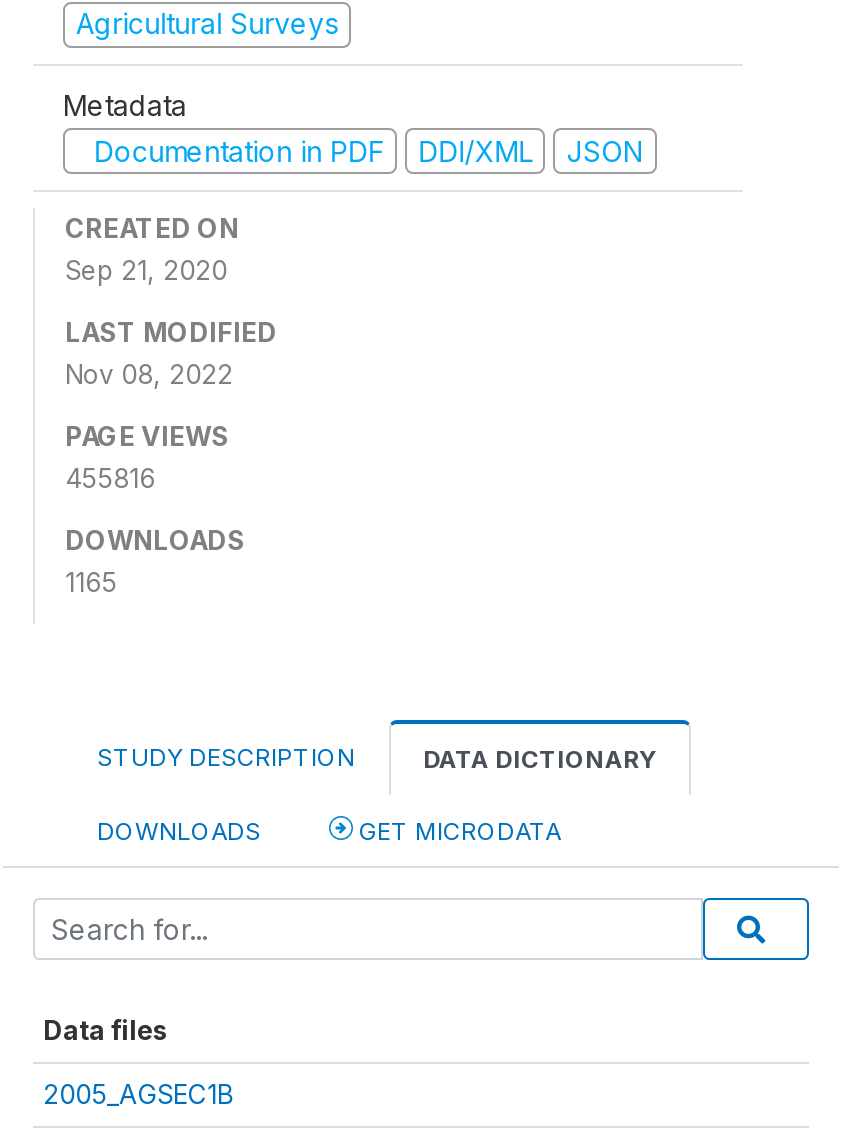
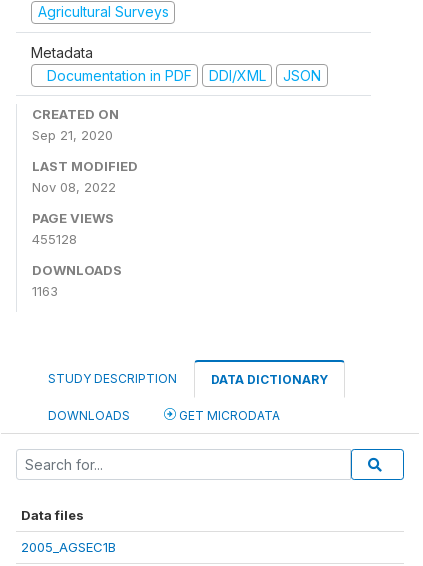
[65,462,155,494] 455816 -> [32,231,77,247] 455128
[65,566,117,598] 1165 -> [32,283,58,299] 1163

